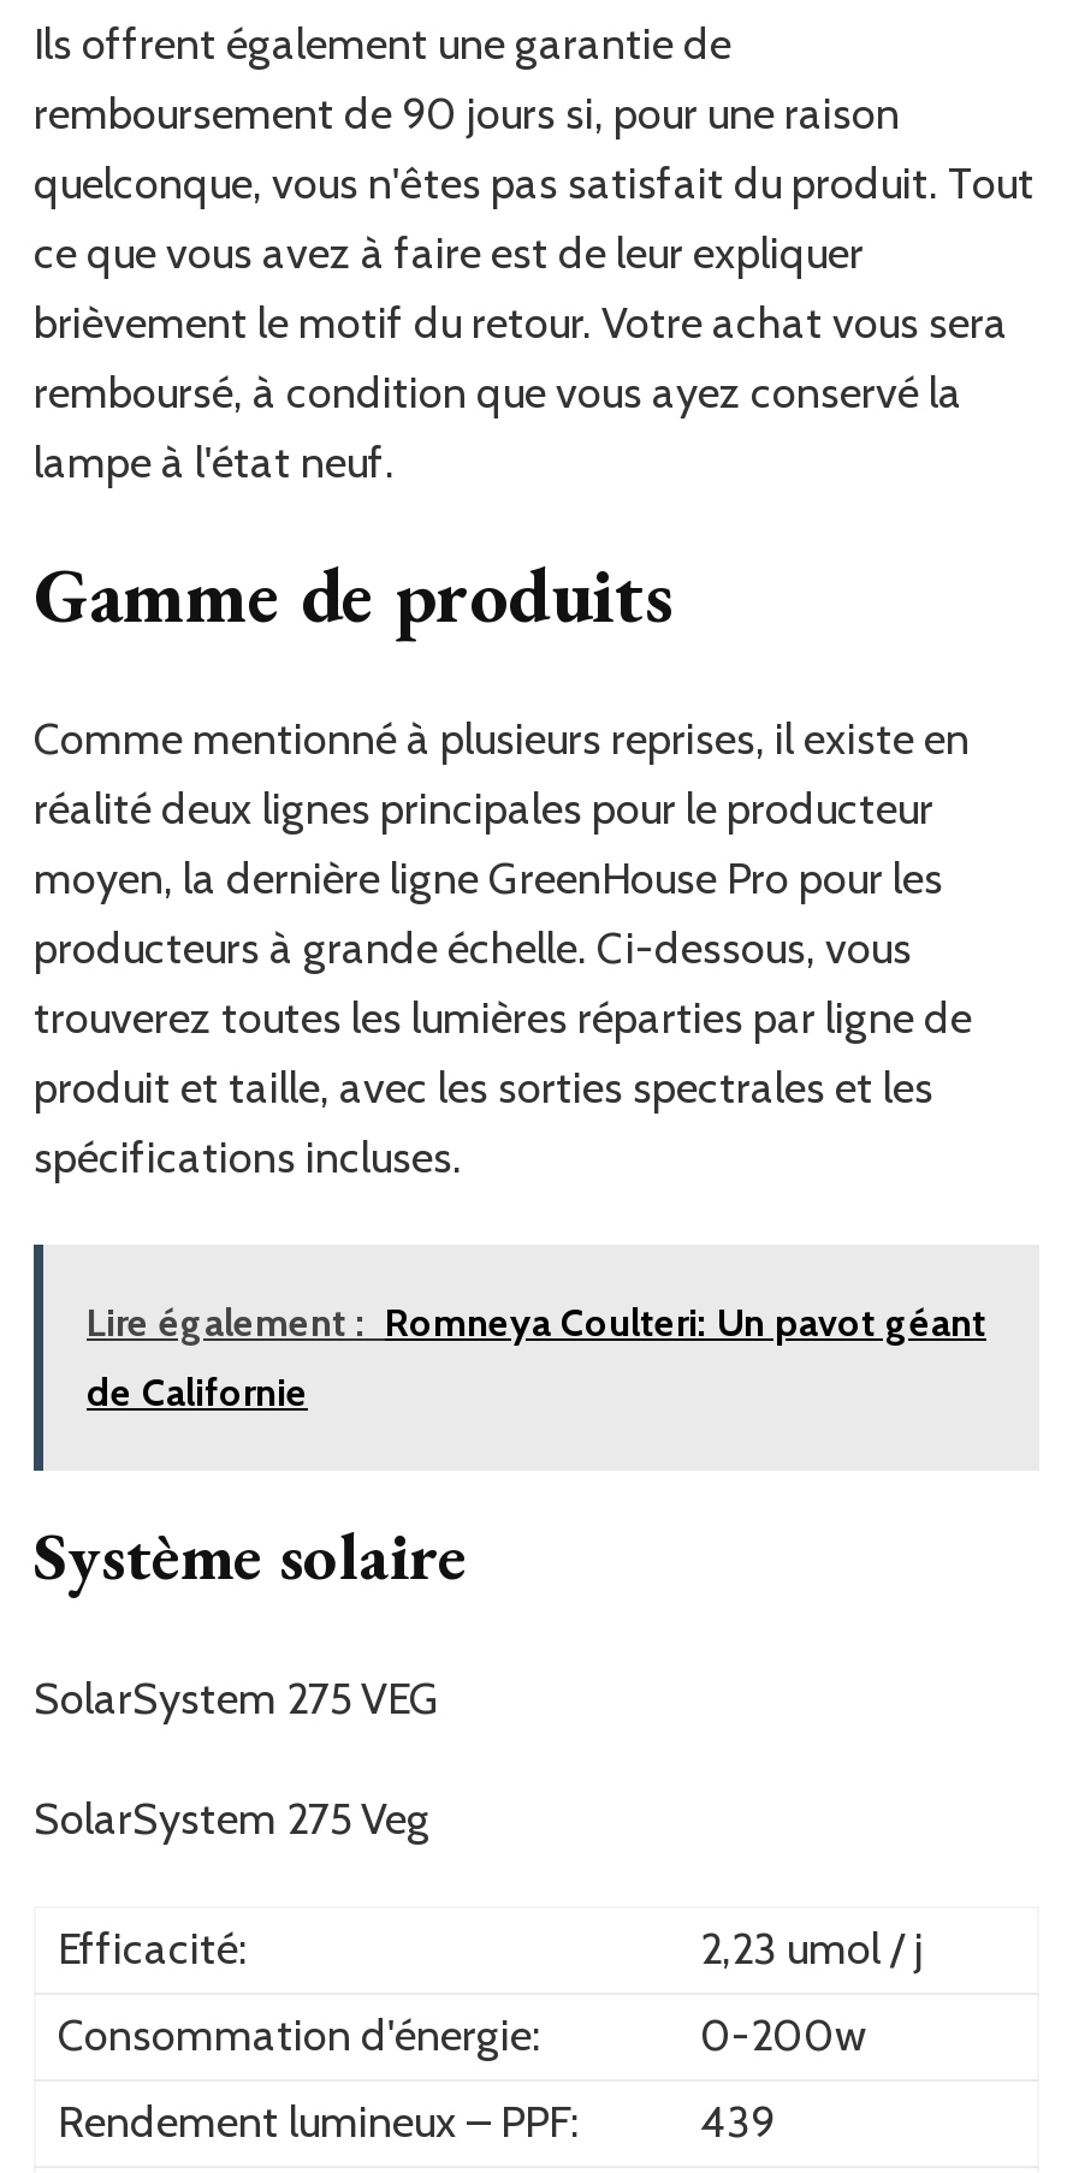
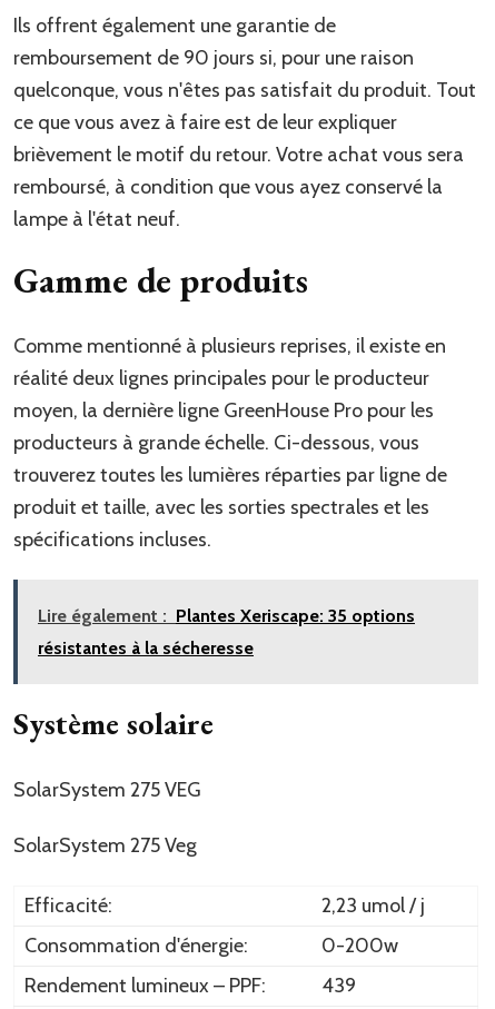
[87,1300,986,1346] Lire également : Romneya Coulteri: Un pavot géant -> [38,605,415,626] Lire également : Plantes Xeriscape: 35 options
[87,1370,308,1416] de Californie -> [38,638,254,659] résistantes à la sécheresse

